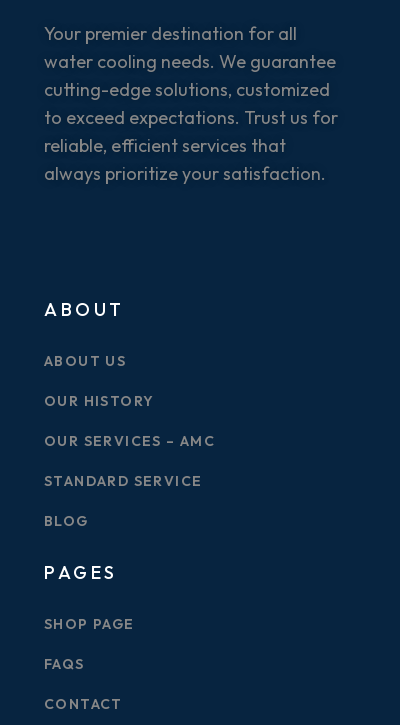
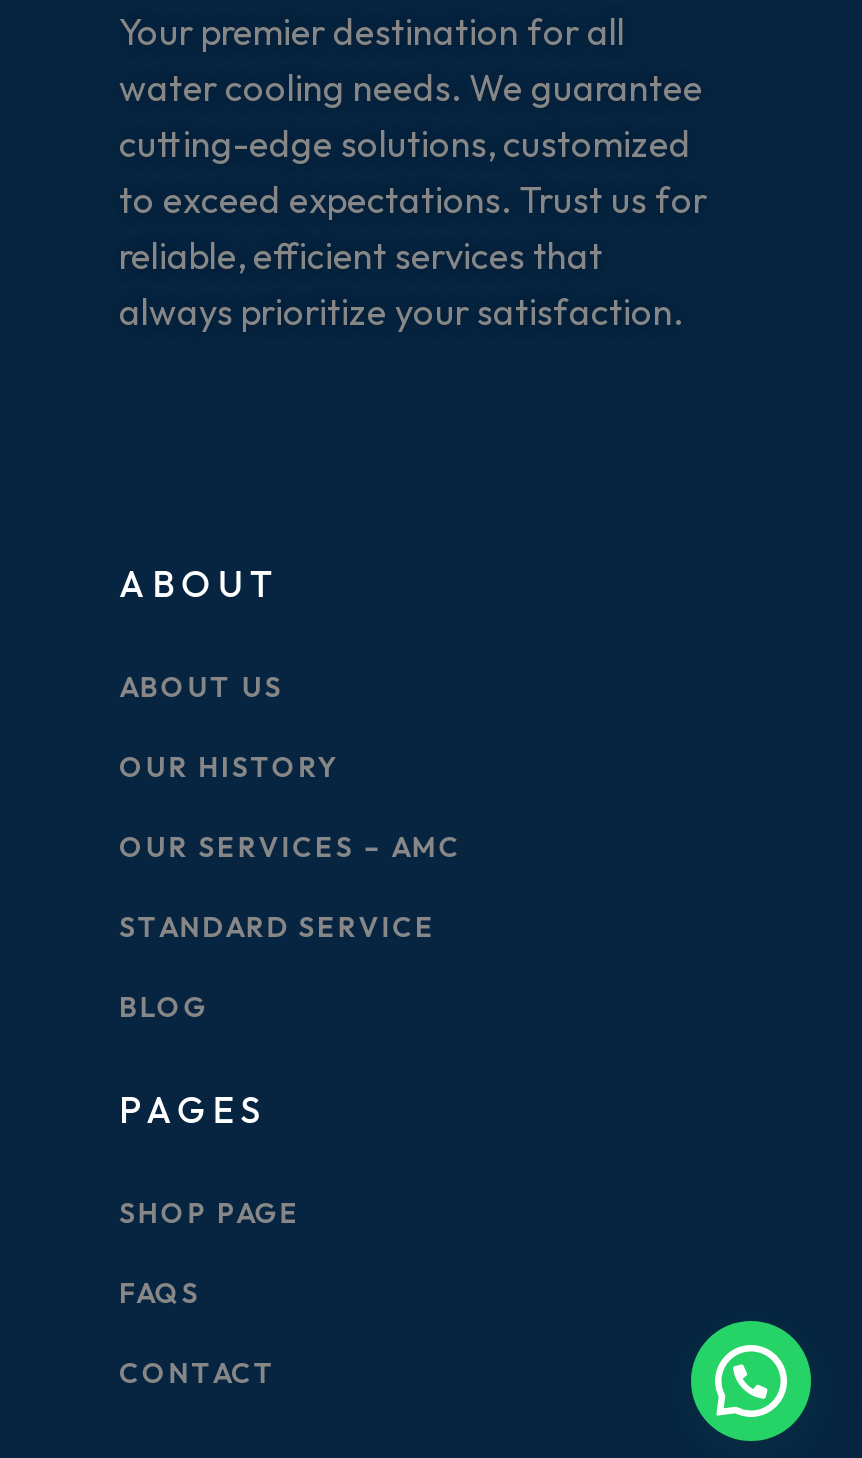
none -> [689,1319,813,1443] [image]

